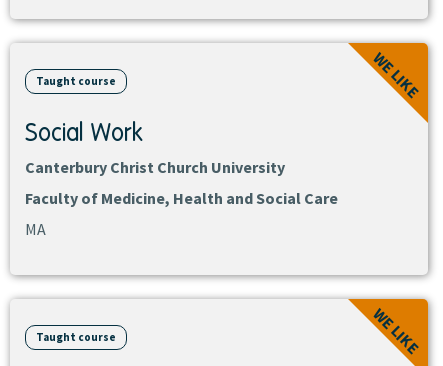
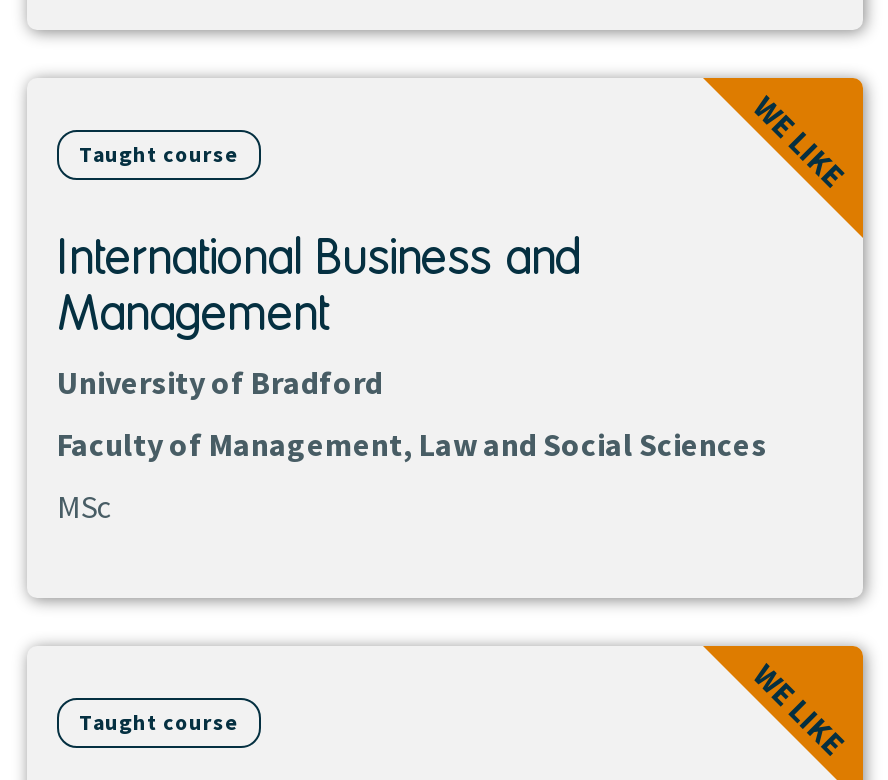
[25,117,285,177] Social Work | Canterbury Christ Church University -> [57,226,581,402] International Business and | Management | University of Bradford
[25,188,338,208] Faculty of Medicine, Health and Social Care -> [57,424,767,464] Faculty of Management, Law and Social Sciences
[25,219,46,239] MA -> [57,486,111,526] MSc

